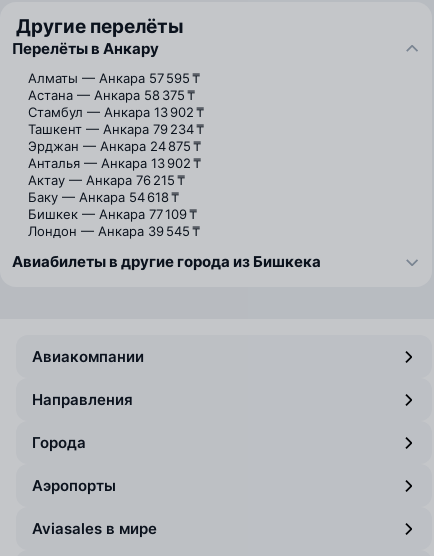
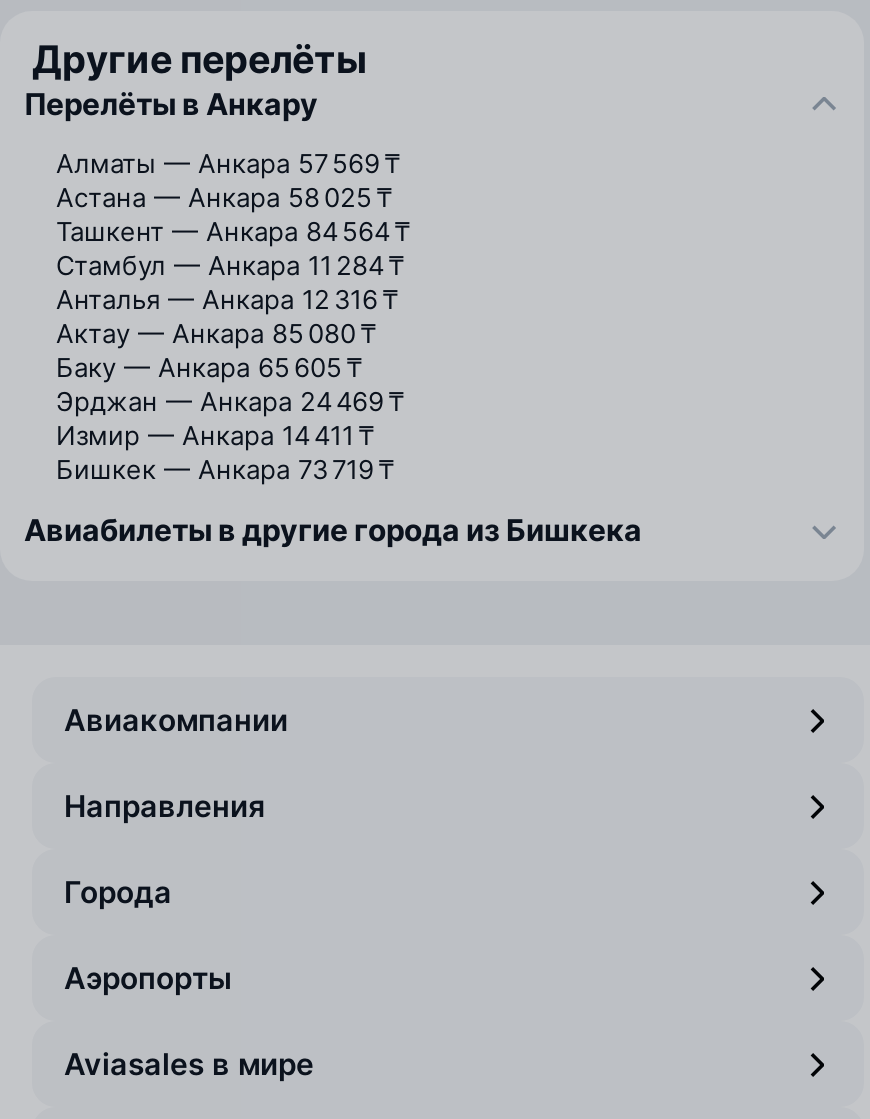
[28,70,200,86] Алматы — Анкара 57 595 ₸ -> [56,147,400,179] Алматы — Анкара 57 569 ₸
[28,87,195,103] Астана — Анкара 58 375 ₸ -> [56,181,392,213] Астана — Анкара 58 025 ₸
[28,104,204,120] Стамбул — Анкара 13 902 ₸ -> [56,215,410,247] Ташкент — Анкара 84 564 ₸
[28,121,204,137] Ташкент — Анкара 79 234 ₸ -> [56,249,404,281] Стамбул — Анкара 11 284 ₸
[28,138,201,154] Эрджан — Анкара 24 875 ₸ -> [56,283,398,315] Анталья — Анкара 12 316 ₸
[28,155,201,171] Анталья — Анкара 13 902 ₸ -> [56,317,376,349] Актау — Анкара 85 080 ₸
[28,172,185,188] Актау — Анкара 76 215 ₸ -> [56,351,362,383] Баку — Анкара 65 605 ₸
[28,189,179,205] Баку — Анкара 54 618 ₸ -> [56,385,404,417] Эрджан — Анкара 24 469 ₸
[28,206,197,222] Бишкек — Анкара 77 109 ₸ -> [56,419,374,451] Измир — Анкара 14 411 ₸
[28,223,200,239] Лондон — Анкара 39 545 ₸ -> [56,453,394,485] Бишкек — Анкара 73 719 ₸

